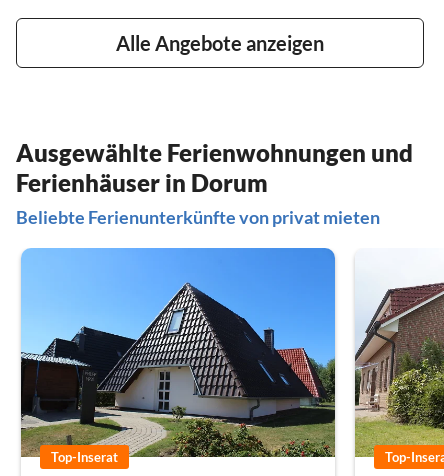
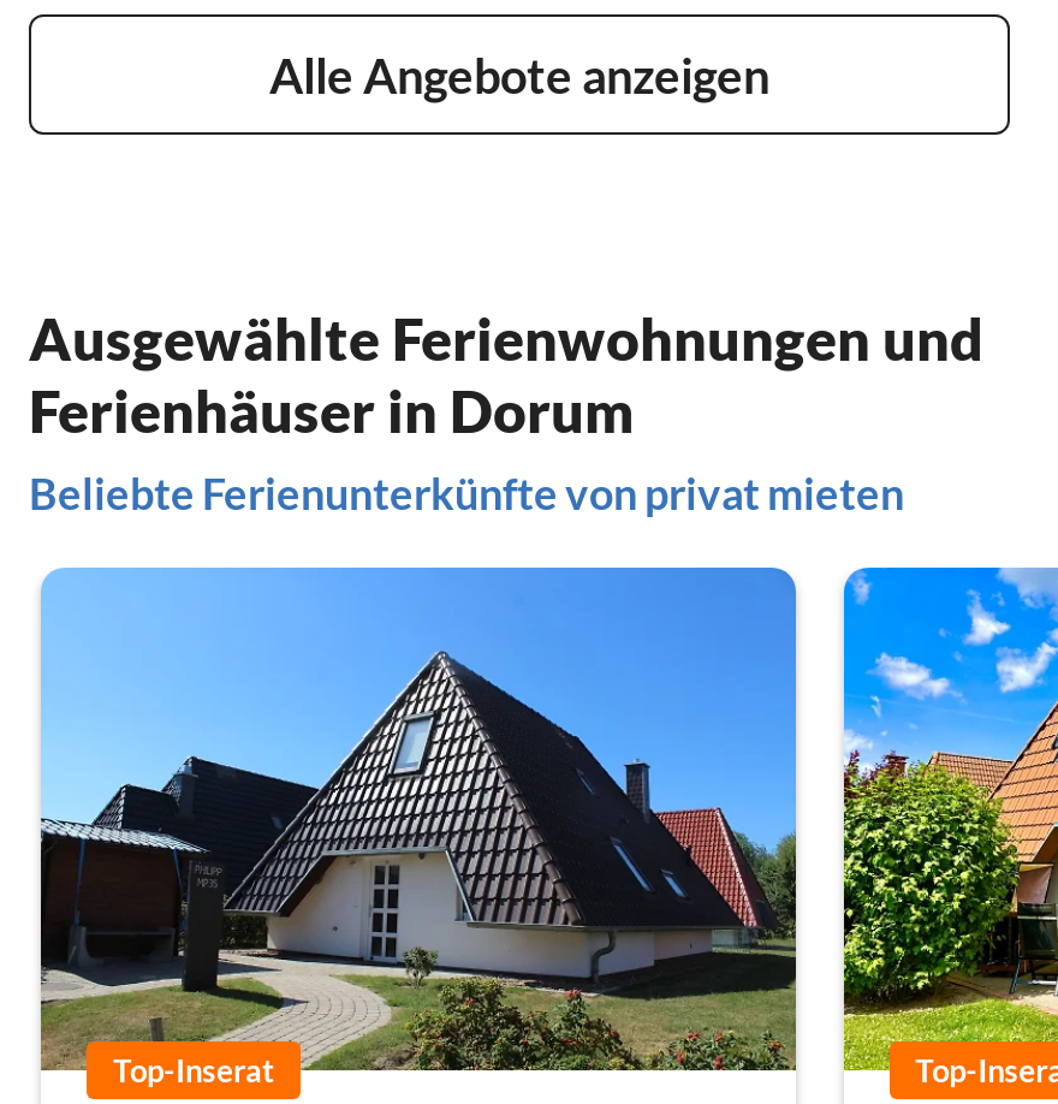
[354,248,441,457] [image] -> [842,565,1051,1070] [image]

